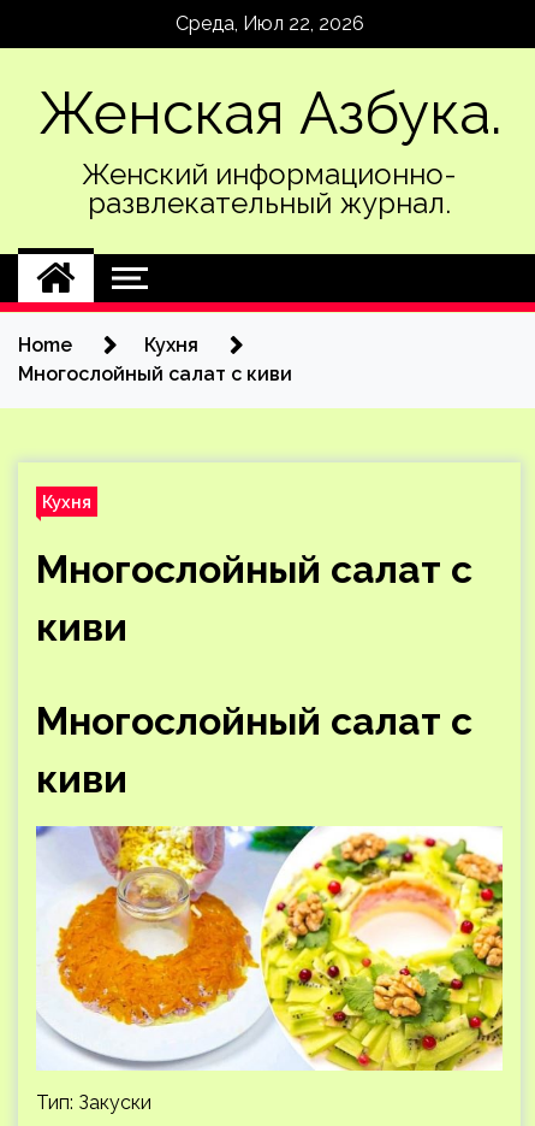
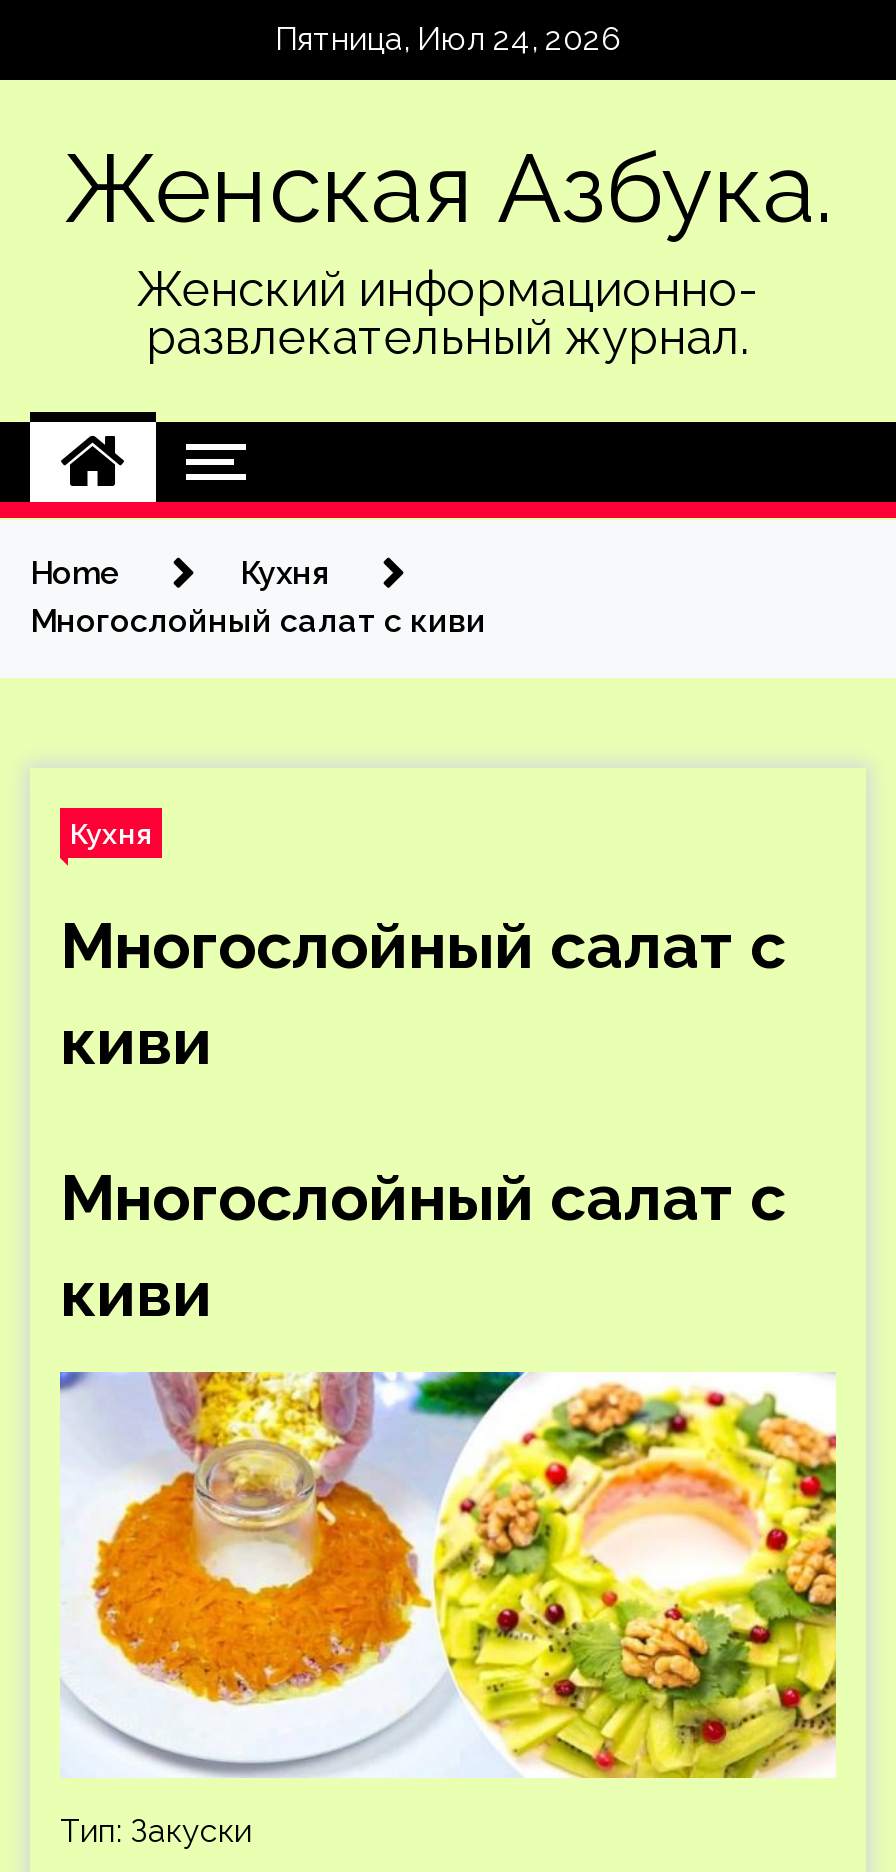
[175,12,364,35] Среда, Июл 22, 2026 -> [275,20,621,58] Пятница, Июл 24, 2026

